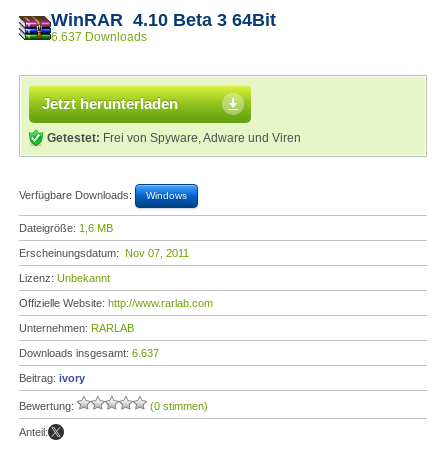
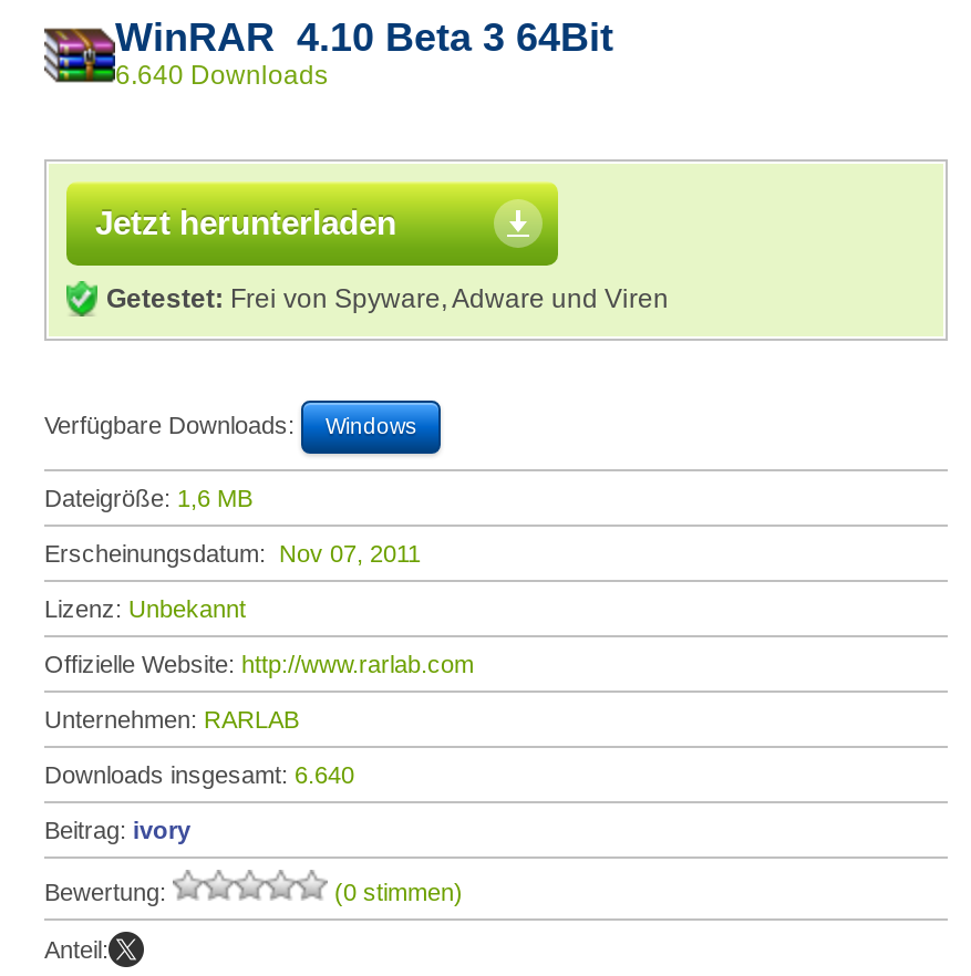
[51,30,147,44] 6.637 Downloads -> [115,60,328,91] 6.640 Downloads
[19,347,159,359] Downloads insgesamt: 6.637 -> [44,761,354,788] Downloads insgesamt: 6.640

